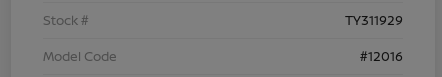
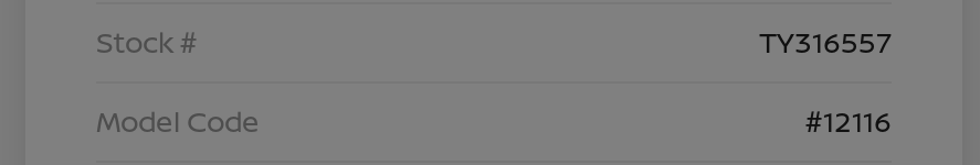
[345,11,403,29] TY311929 -> [759,22,892,62] TY316557
[360,47,403,65] #12016 -> [805,102,892,141] #12116

